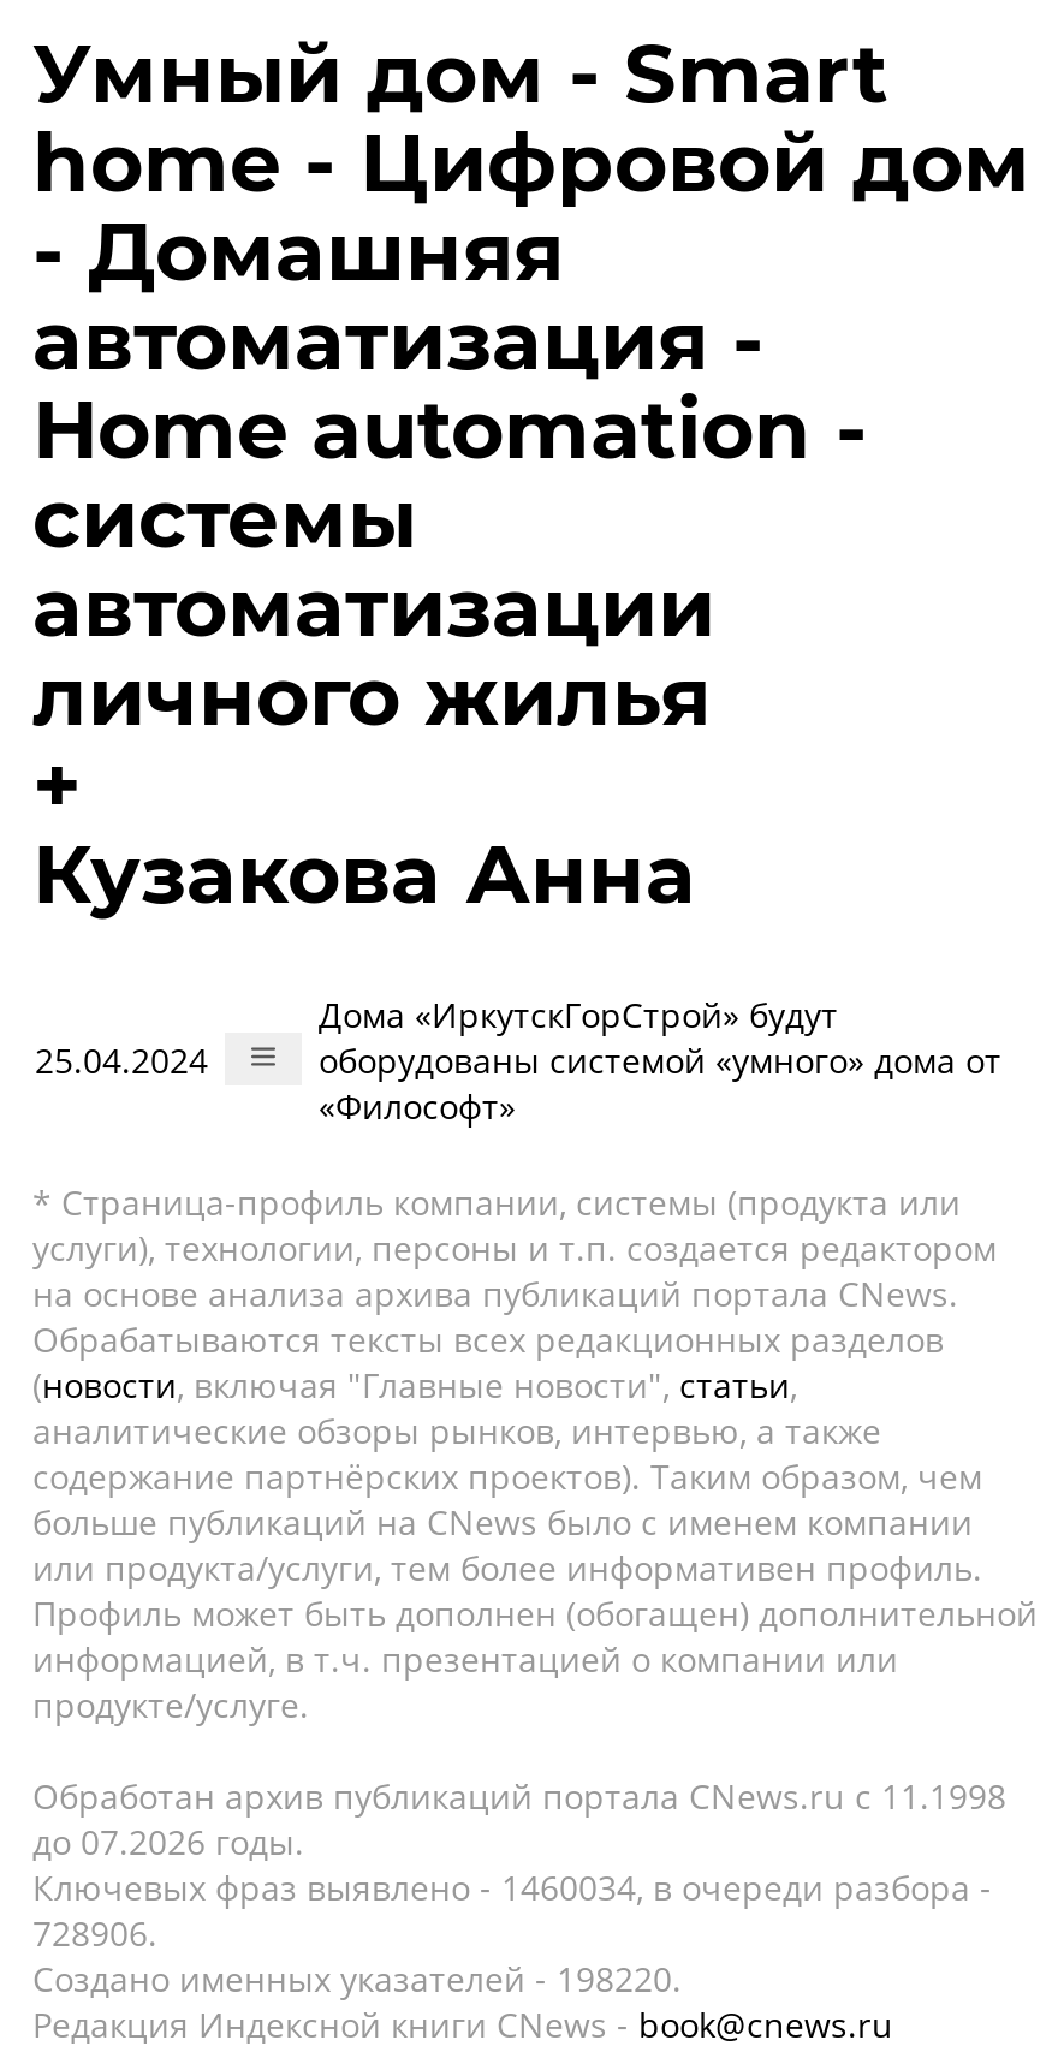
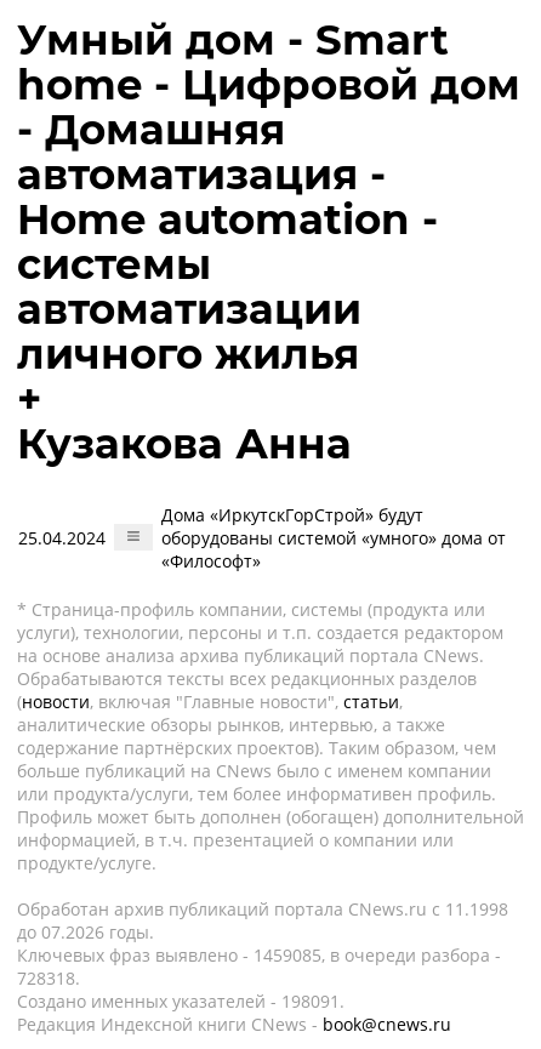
[32,1864,992,1910] Ключевых фраз выявлено - 1460034, в очереди разбора - -> [17,943,501,967] Ключевых фраз выявлено - 1459085, в очереди разбора -
[32,1910,157,1956] 728906. -> [17,967,80,990] 728318.
[32,1956,682,2001] Создано именных указателей - 198220. -> [17,990,344,1013] Создано именных указателей - 198091.

